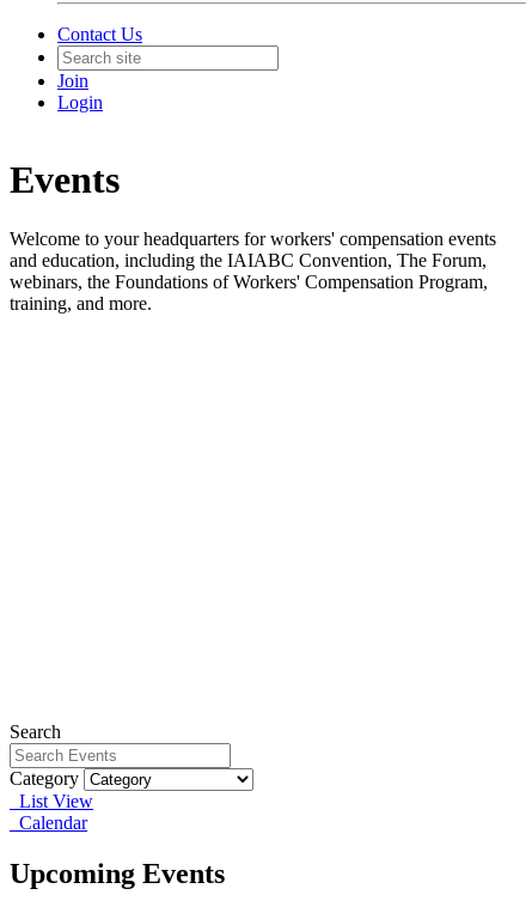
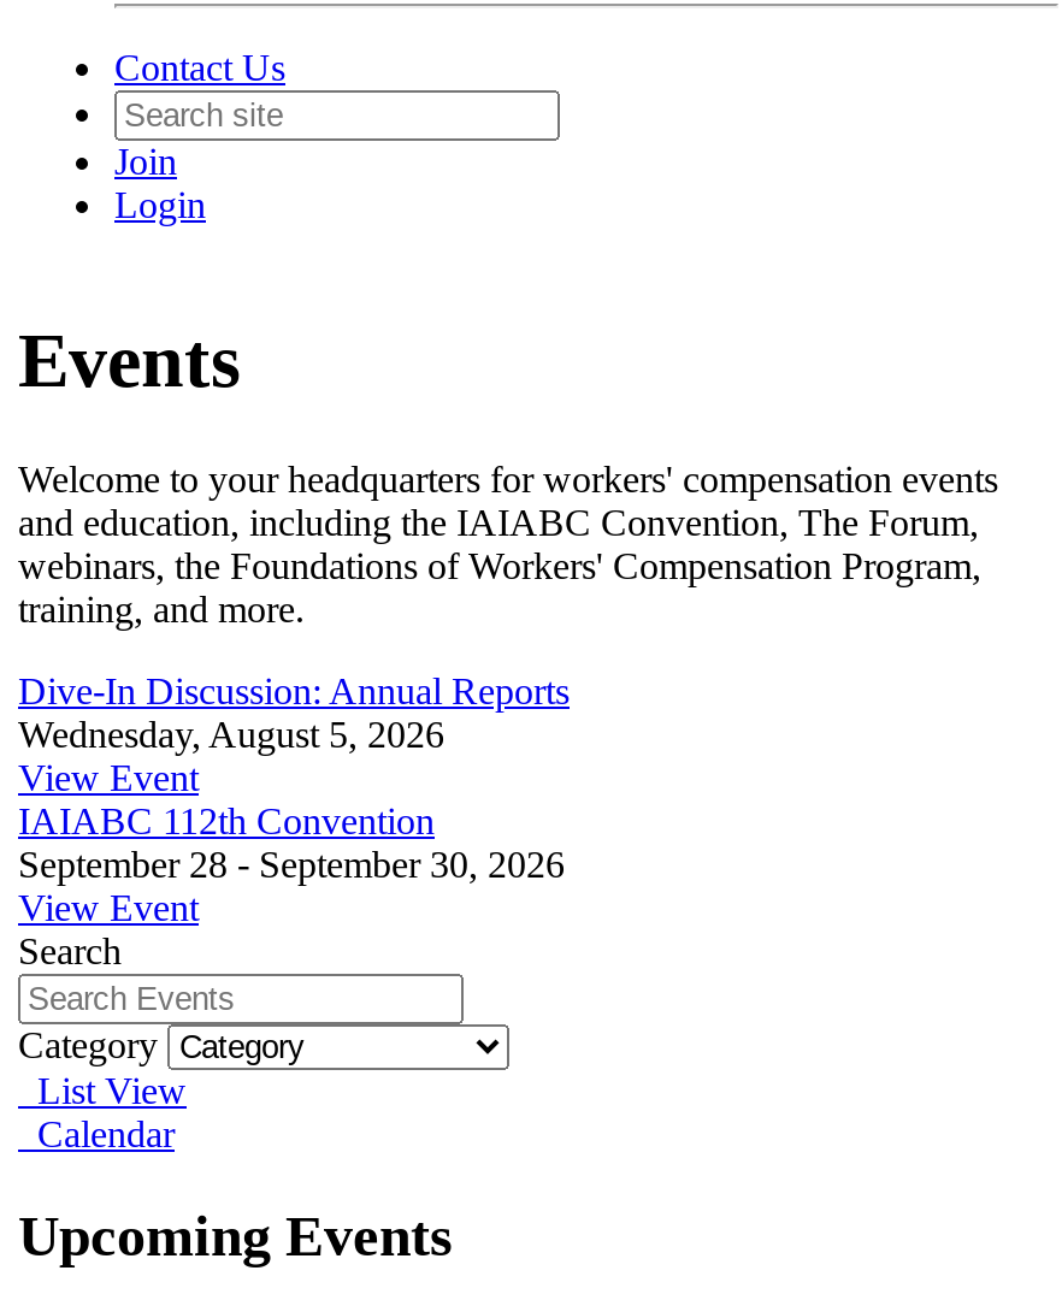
none -> [18,670,570,928] Dive-In Discussion: Annual Reports | Wednesday, August 5, 2026 | View Event | IAIABC 112th Convention | September 28 - September 30, 2026 | View Event

